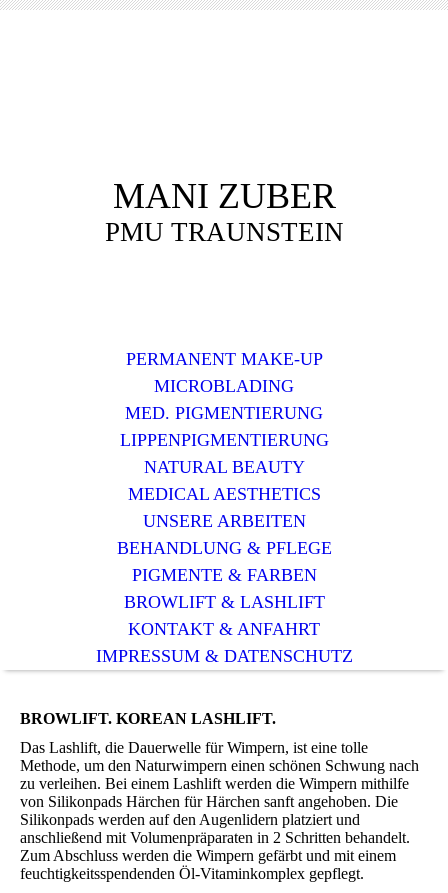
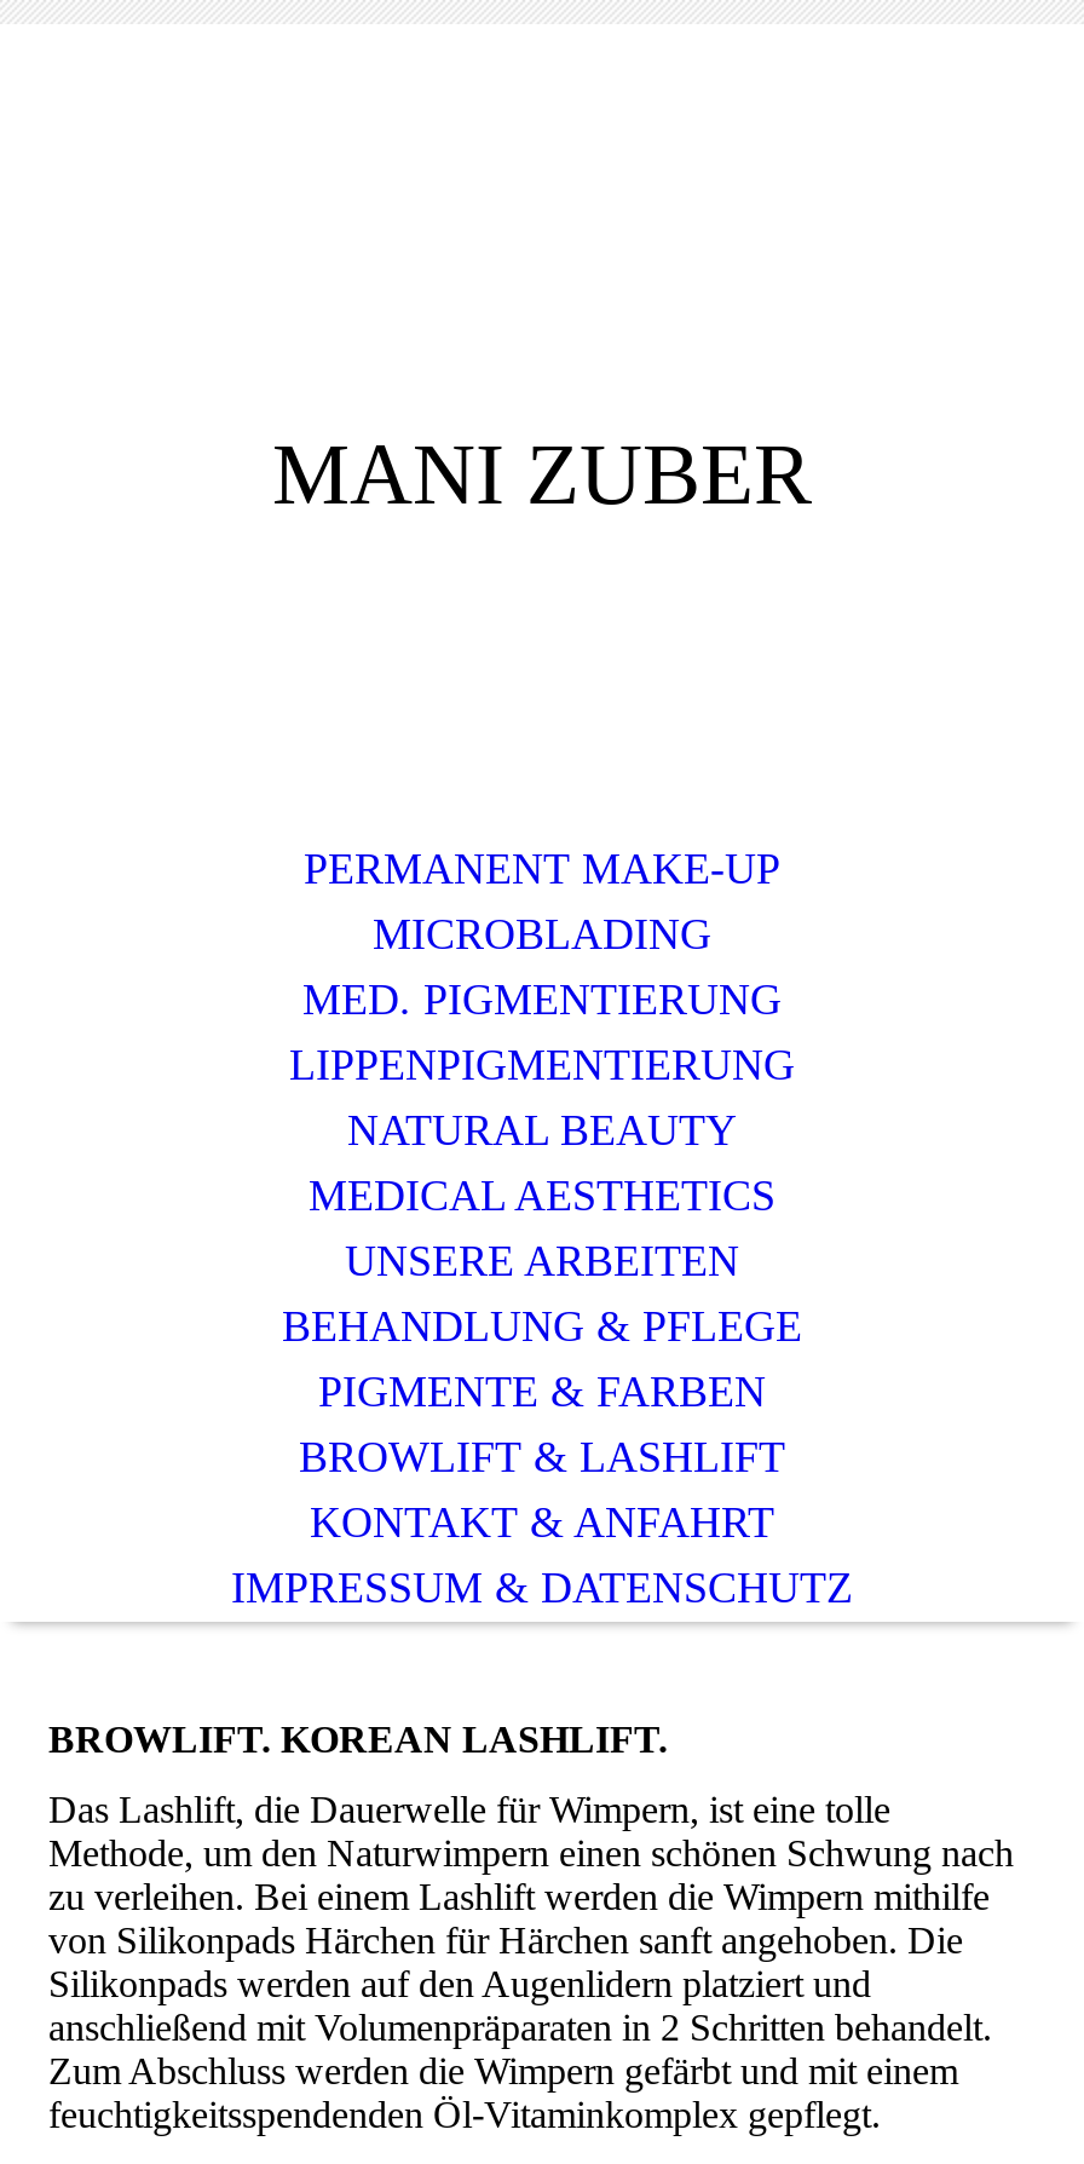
[104,217,343,247] PMU TRAUNSTEIN -> none

